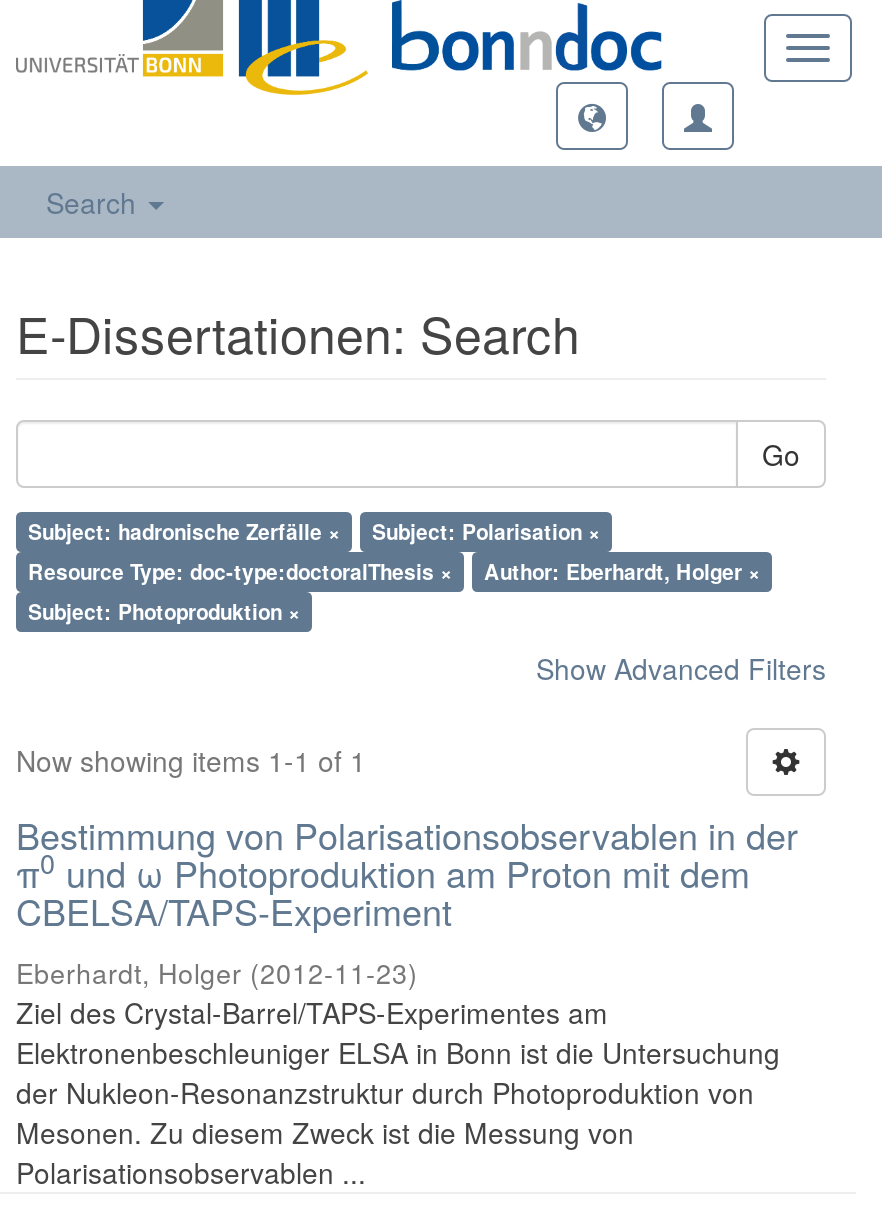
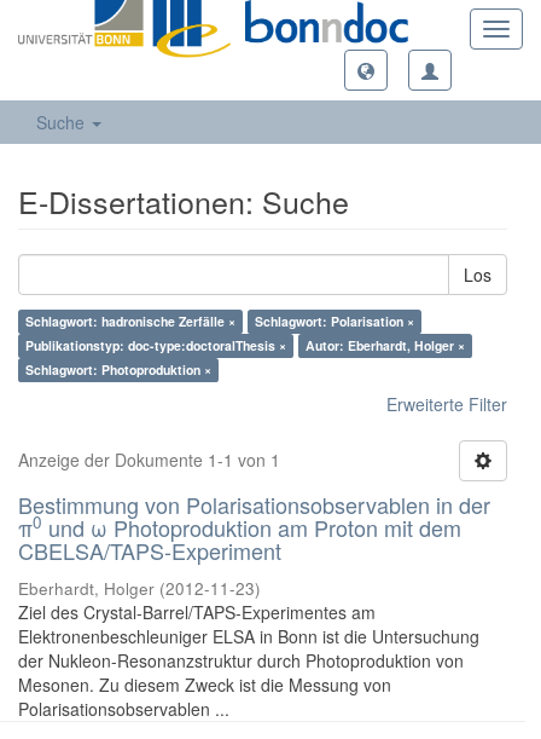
[46,182,144,222] Search -> [36,110,89,134] Suche
[16,296,580,368] E-Dissertationen: Search -> [18,179,349,223] E-Dissertationen: Suche
[762,434,800,474] Go -> [464,262,491,287] Los
[28,516,760,626] Subject: hadronische Zerfälle × | Subject: Polarisation × | Resource Type: doc-type:doctoralThesis × | Author: Eberhardt, Holger × | Subject: Photoproduktion × -> [25,312,465,379] Schlagwort: hadronische Zerfälle × | Schlagwort: Polarisation × | Publikationstyp: doc-type:doctoralThesis × | Autor: Eberhardt, Holger × | Schlagwort: Photoproduktion ×
[536,648,826,688] Show Advanced Filters -> [386,392,507,416] Erweiterte Filter
[16,740,366,780] Now showing items 1-1 of 1 -> [18,448,280,472] Anzeige der Dokumente 1-1 von 1

